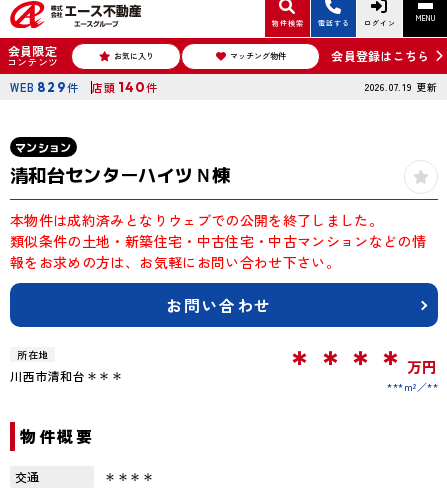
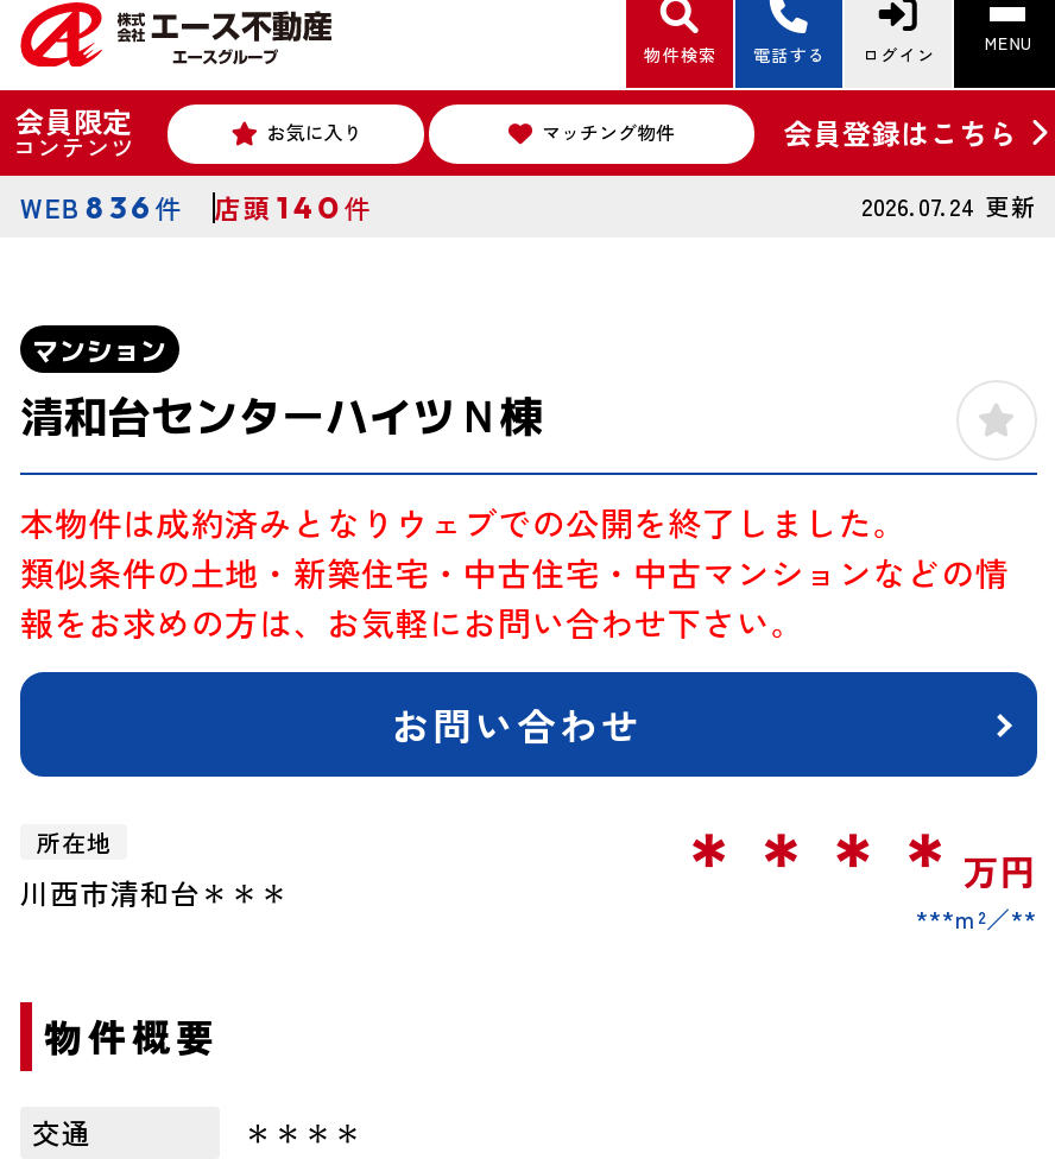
[10,78,158,94] WEB 829件 店頭 140件 -> [20,186,373,224] WEB 836件 店頭 140件
[365,79,438,94] 2026.07.19更新 -> [861,188,1037,223] 2026.07.24更新

